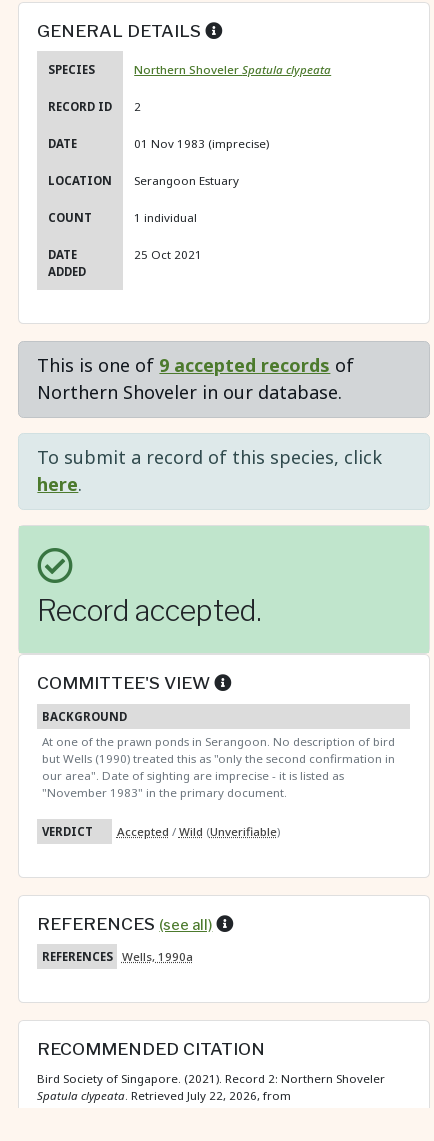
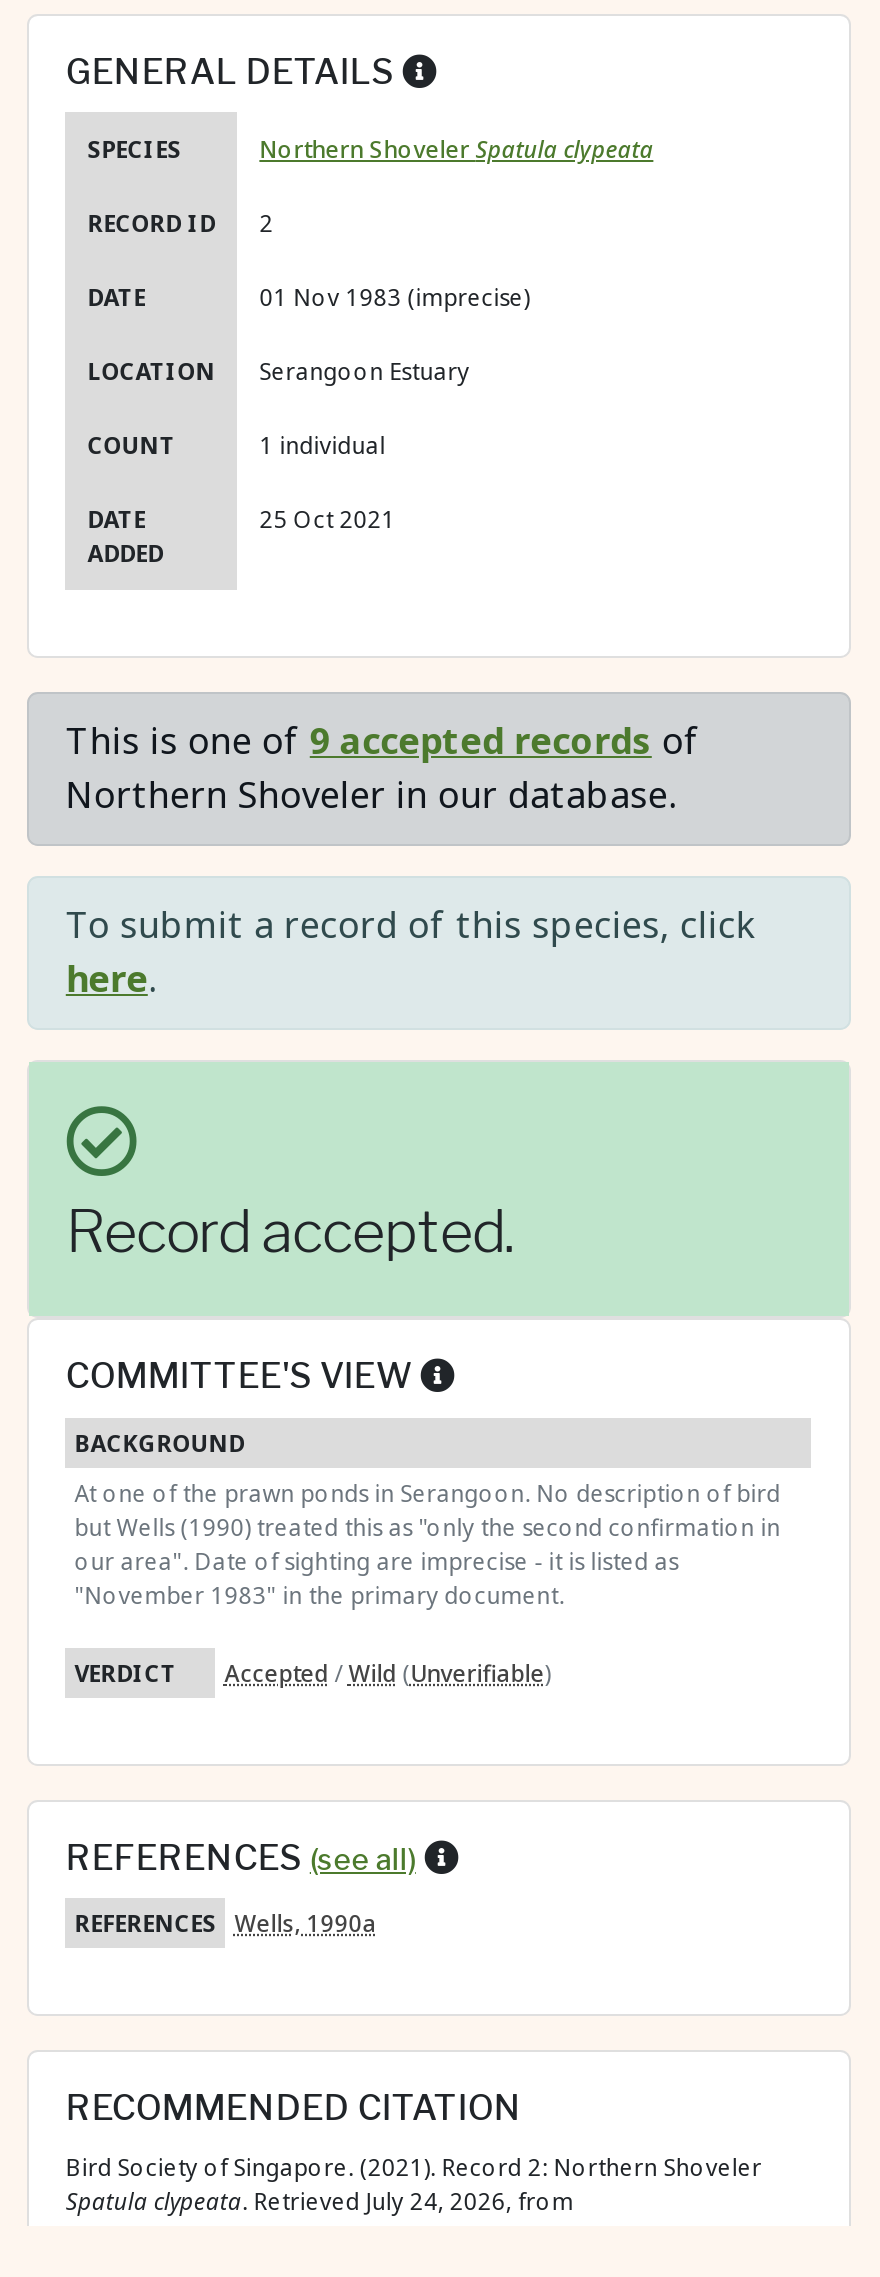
[37,1088,291,1103] Spatula clypeata. Retrieved July 22, 2026, from -> [66,2185,574,2215] Spatula clypeata. Retrieved July 24, 2026, from

